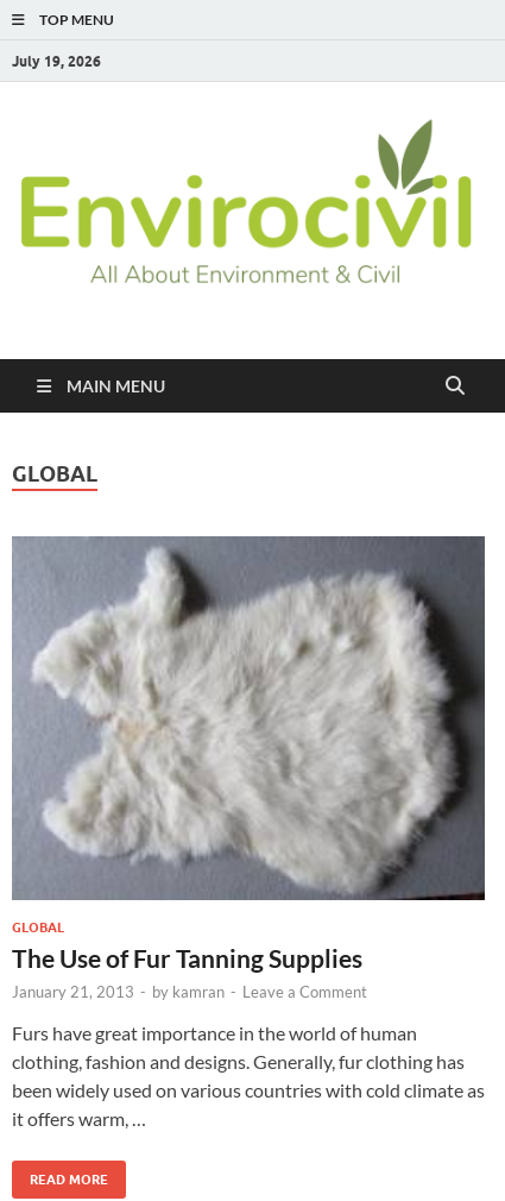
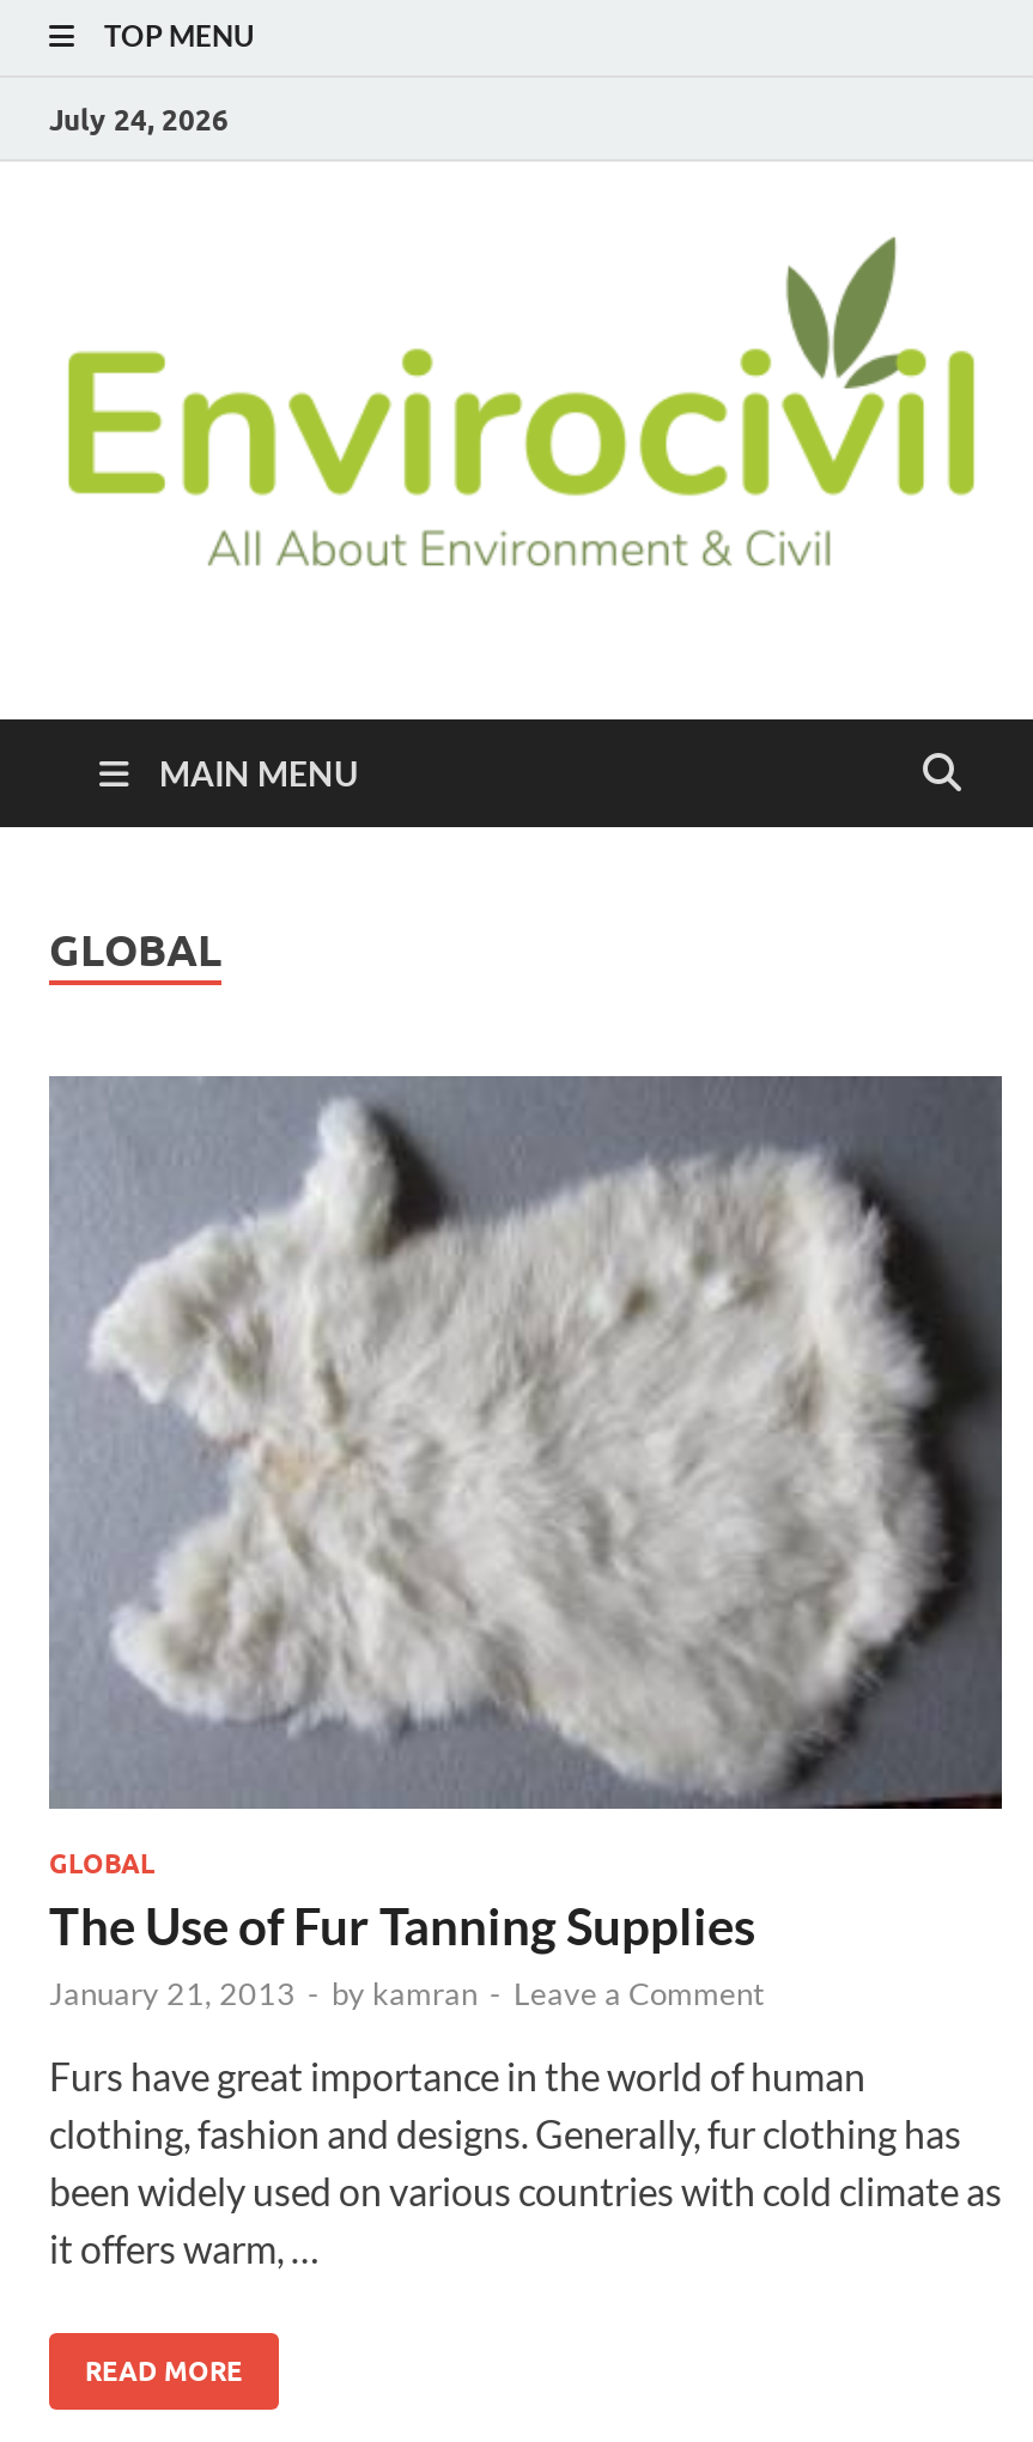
[12,52,101,70] July 19, 2026 -> [49,101,229,136] July 24, 2026

